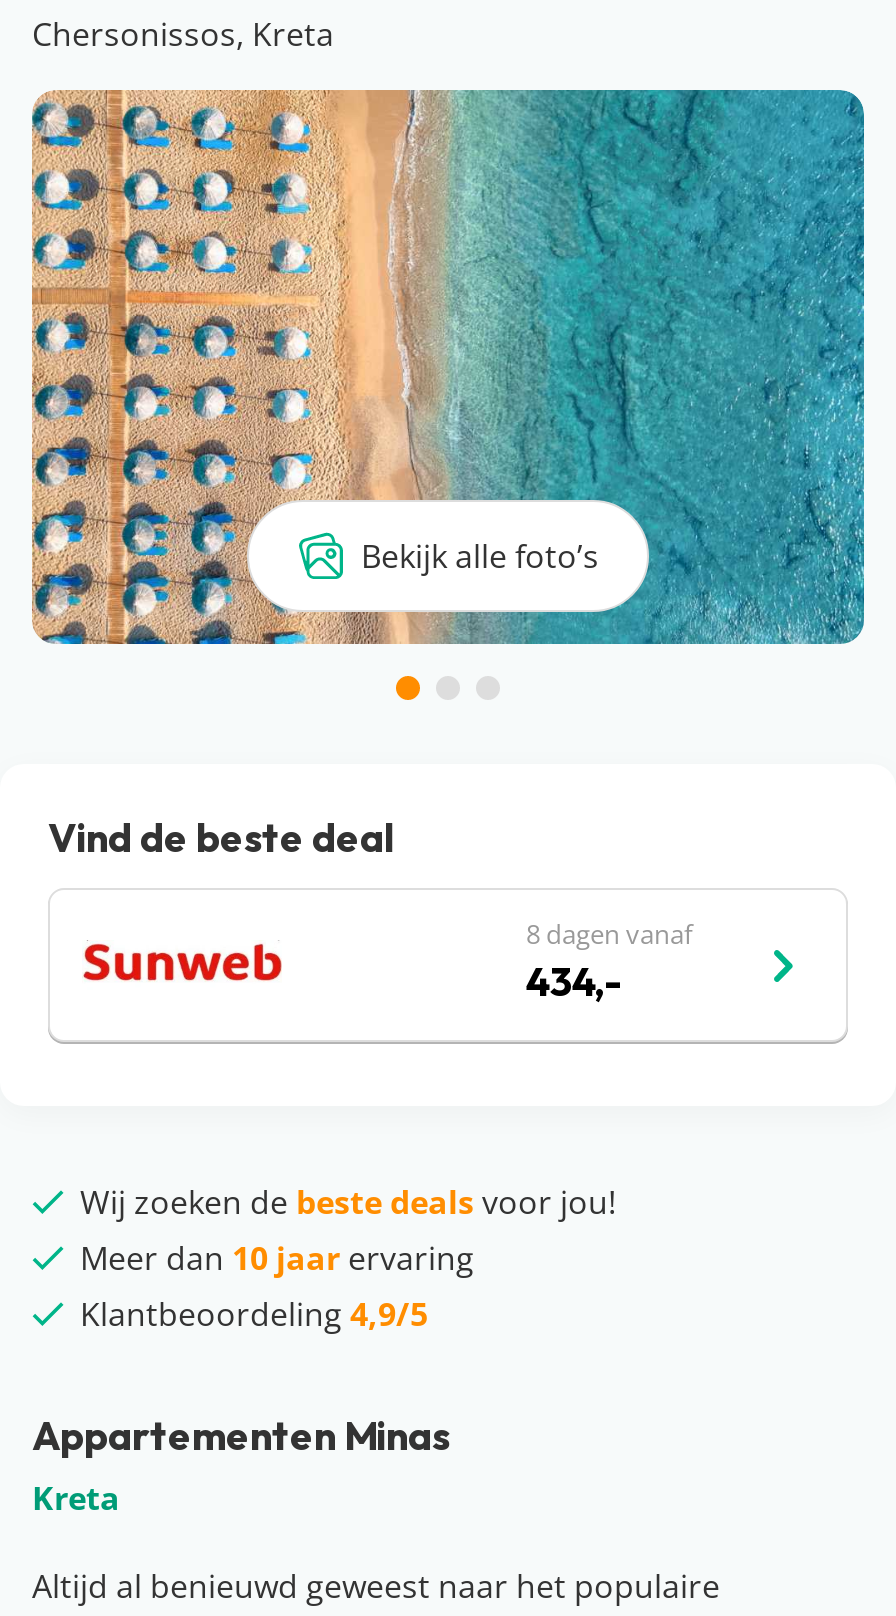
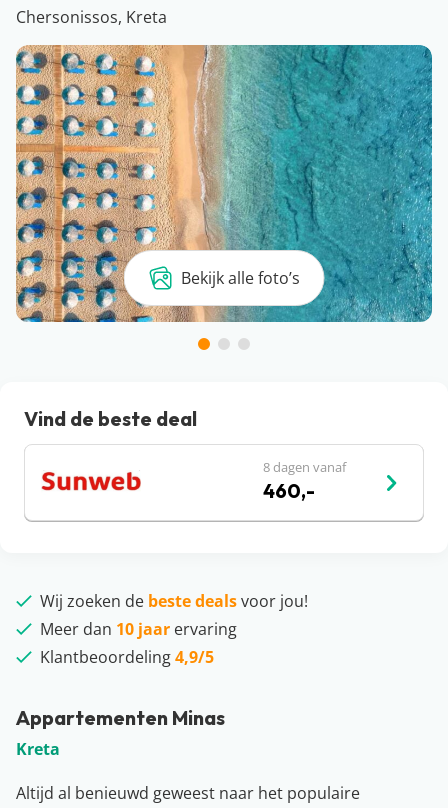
[526,956,622,1006] 434,- -> [263,478,315,503] 460,-

